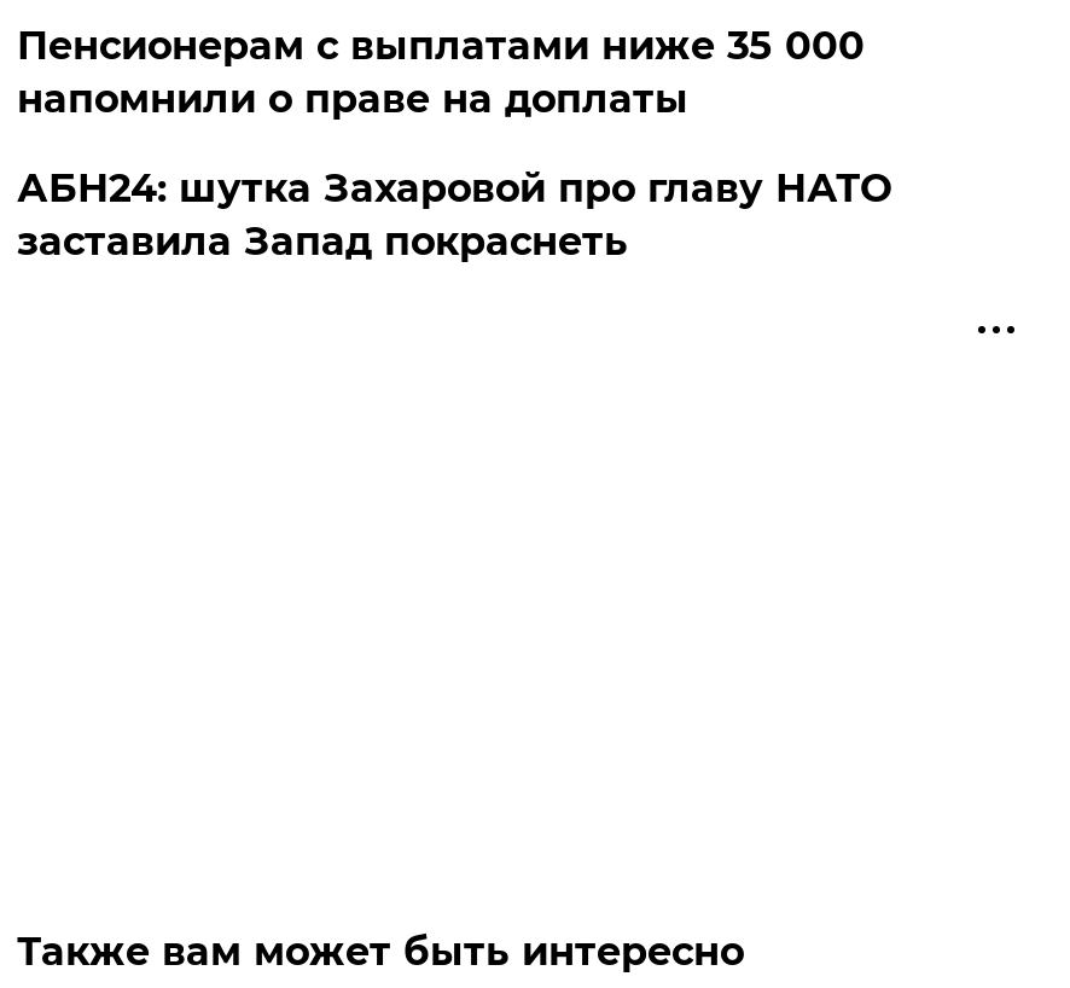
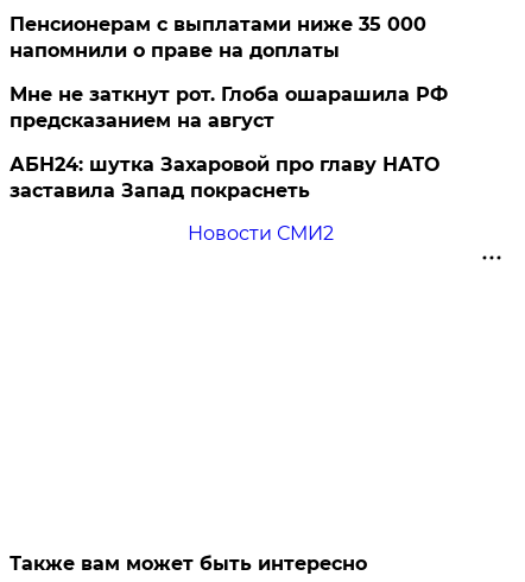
none -> [10,83,448,132] Мне не заткнут рот. Глоба ошарашила РФ | предсказанием на август
none -> [187,222,333,245] Новости СМИ2

